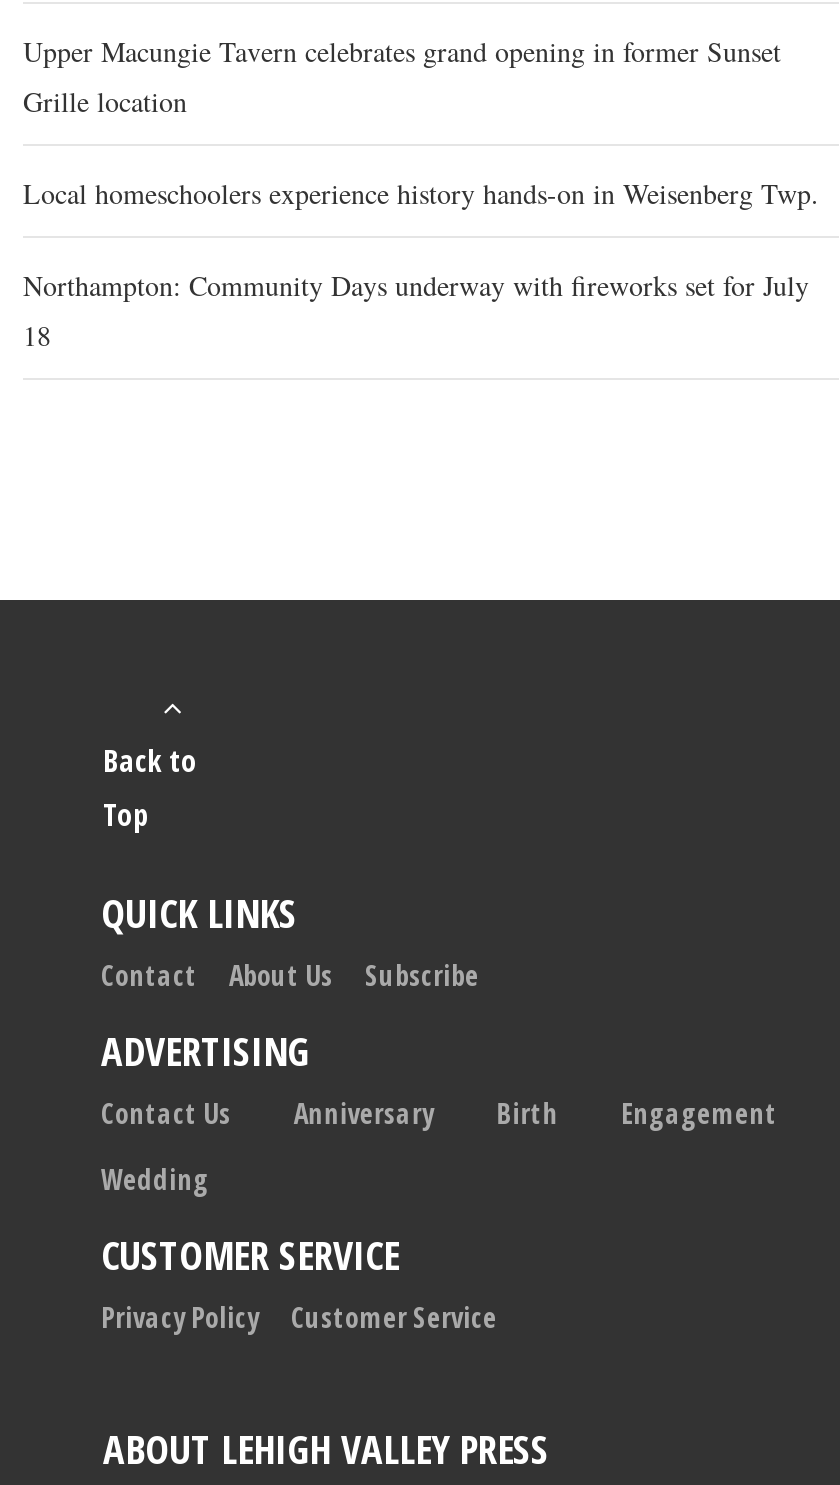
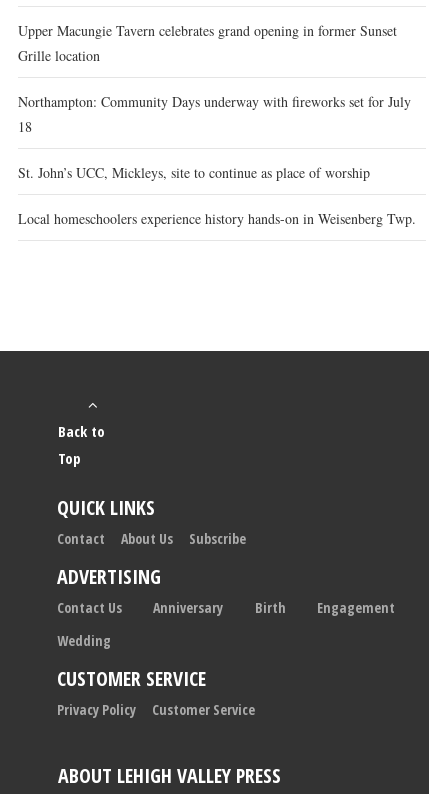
moved [23,174,819,212] -> [18,209,416,228]: Local homeschoolers experience history hands-on in Weisenberg Twp.
moved [23,266,809,354] -> [18,92,411,136]: Northampton: Community Days underway with fireworks set for July | 18
none -> [18,163,370,182] St. John’s UCC, Mickleys, site to continue as place of worship

